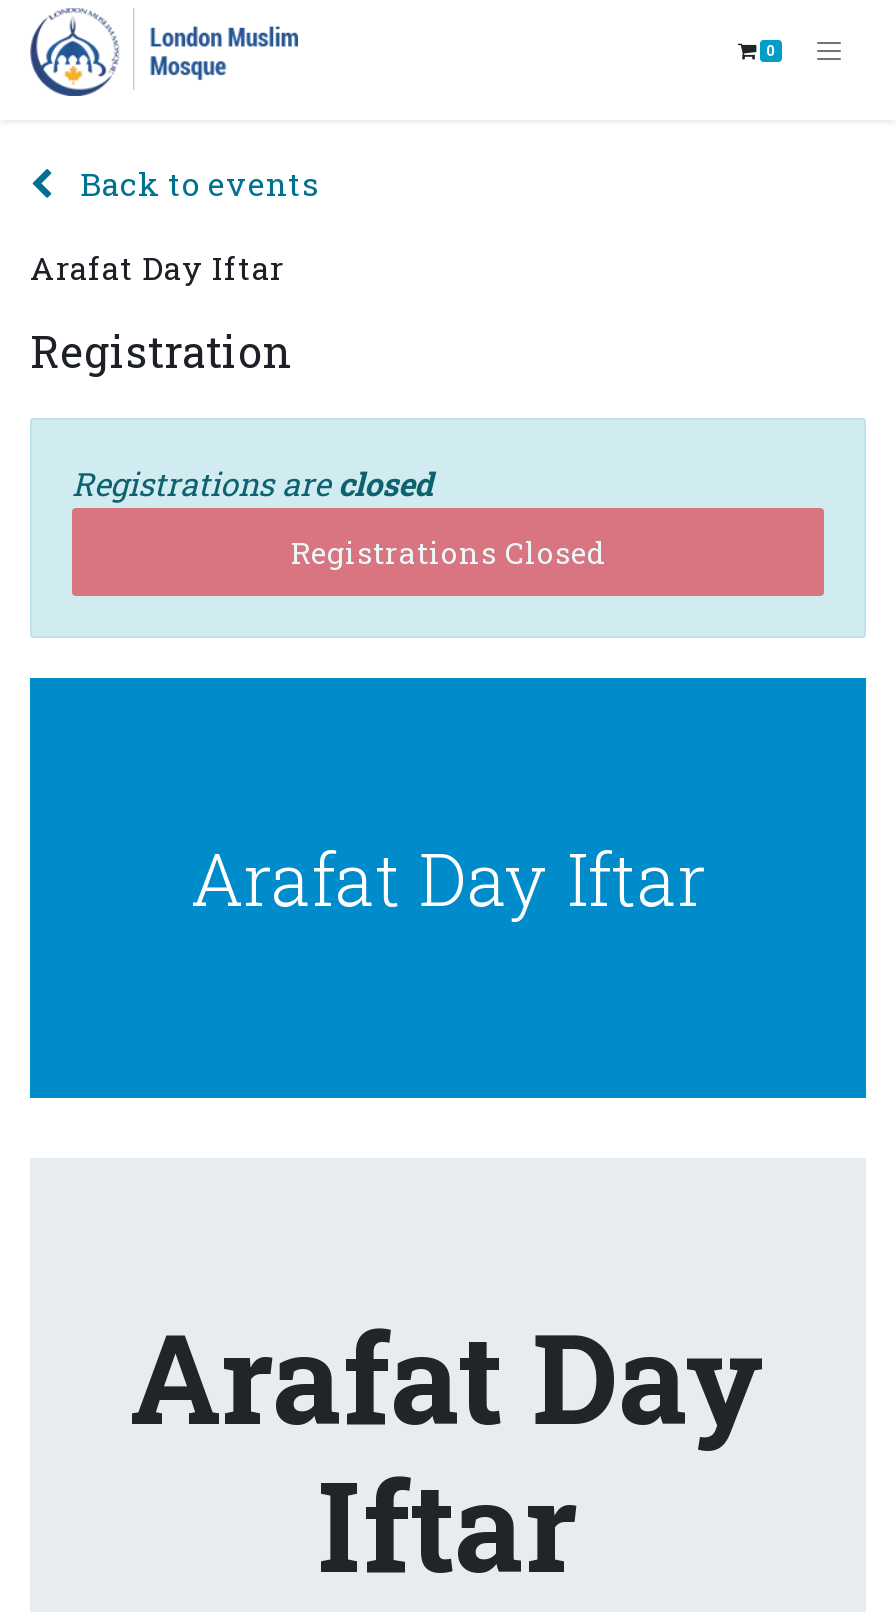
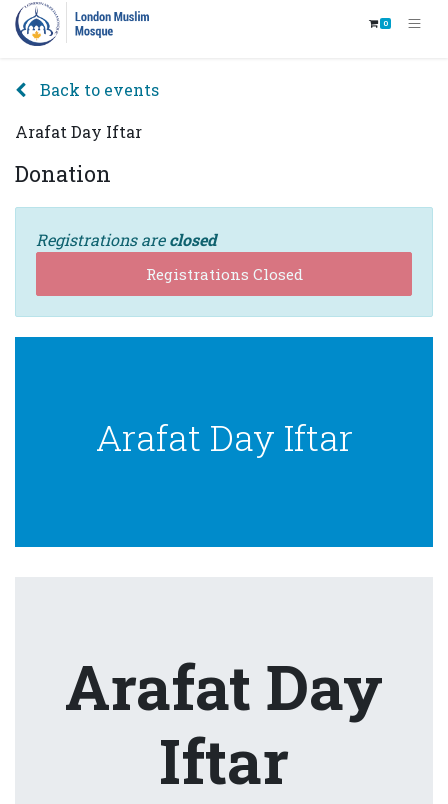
[30,322,292,380] Registration -> [15,159,111,188] Donation

